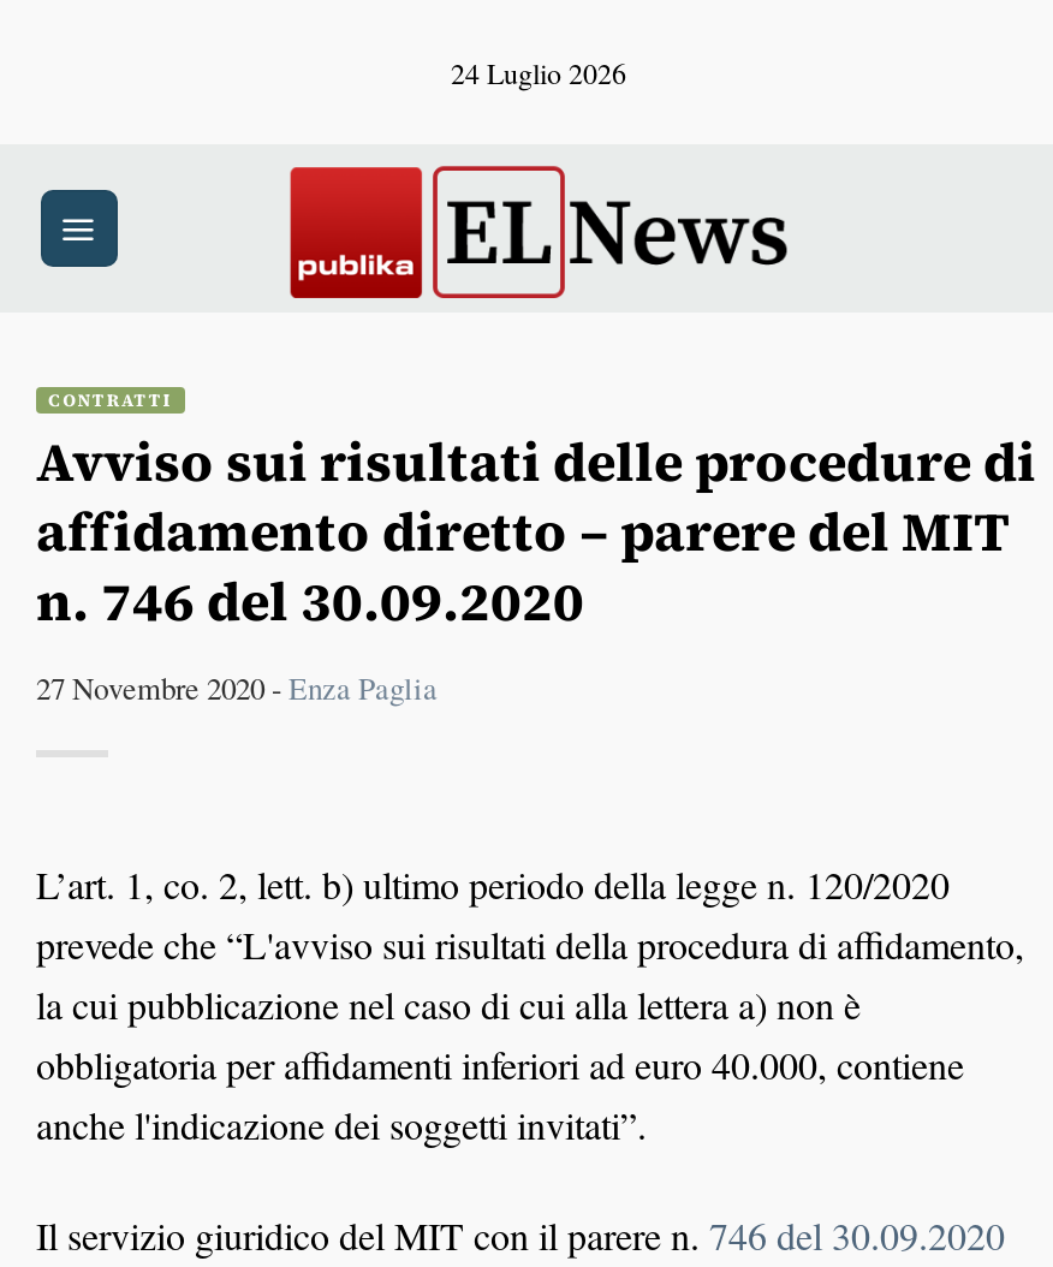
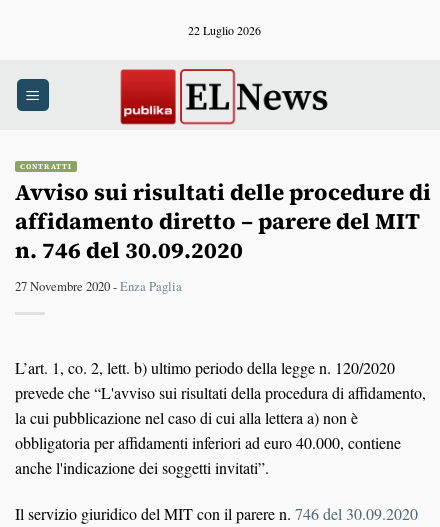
[451,52,626,90] 24 Luglio 2026 -> [187,21,260,37] 22 Luglio 2026

